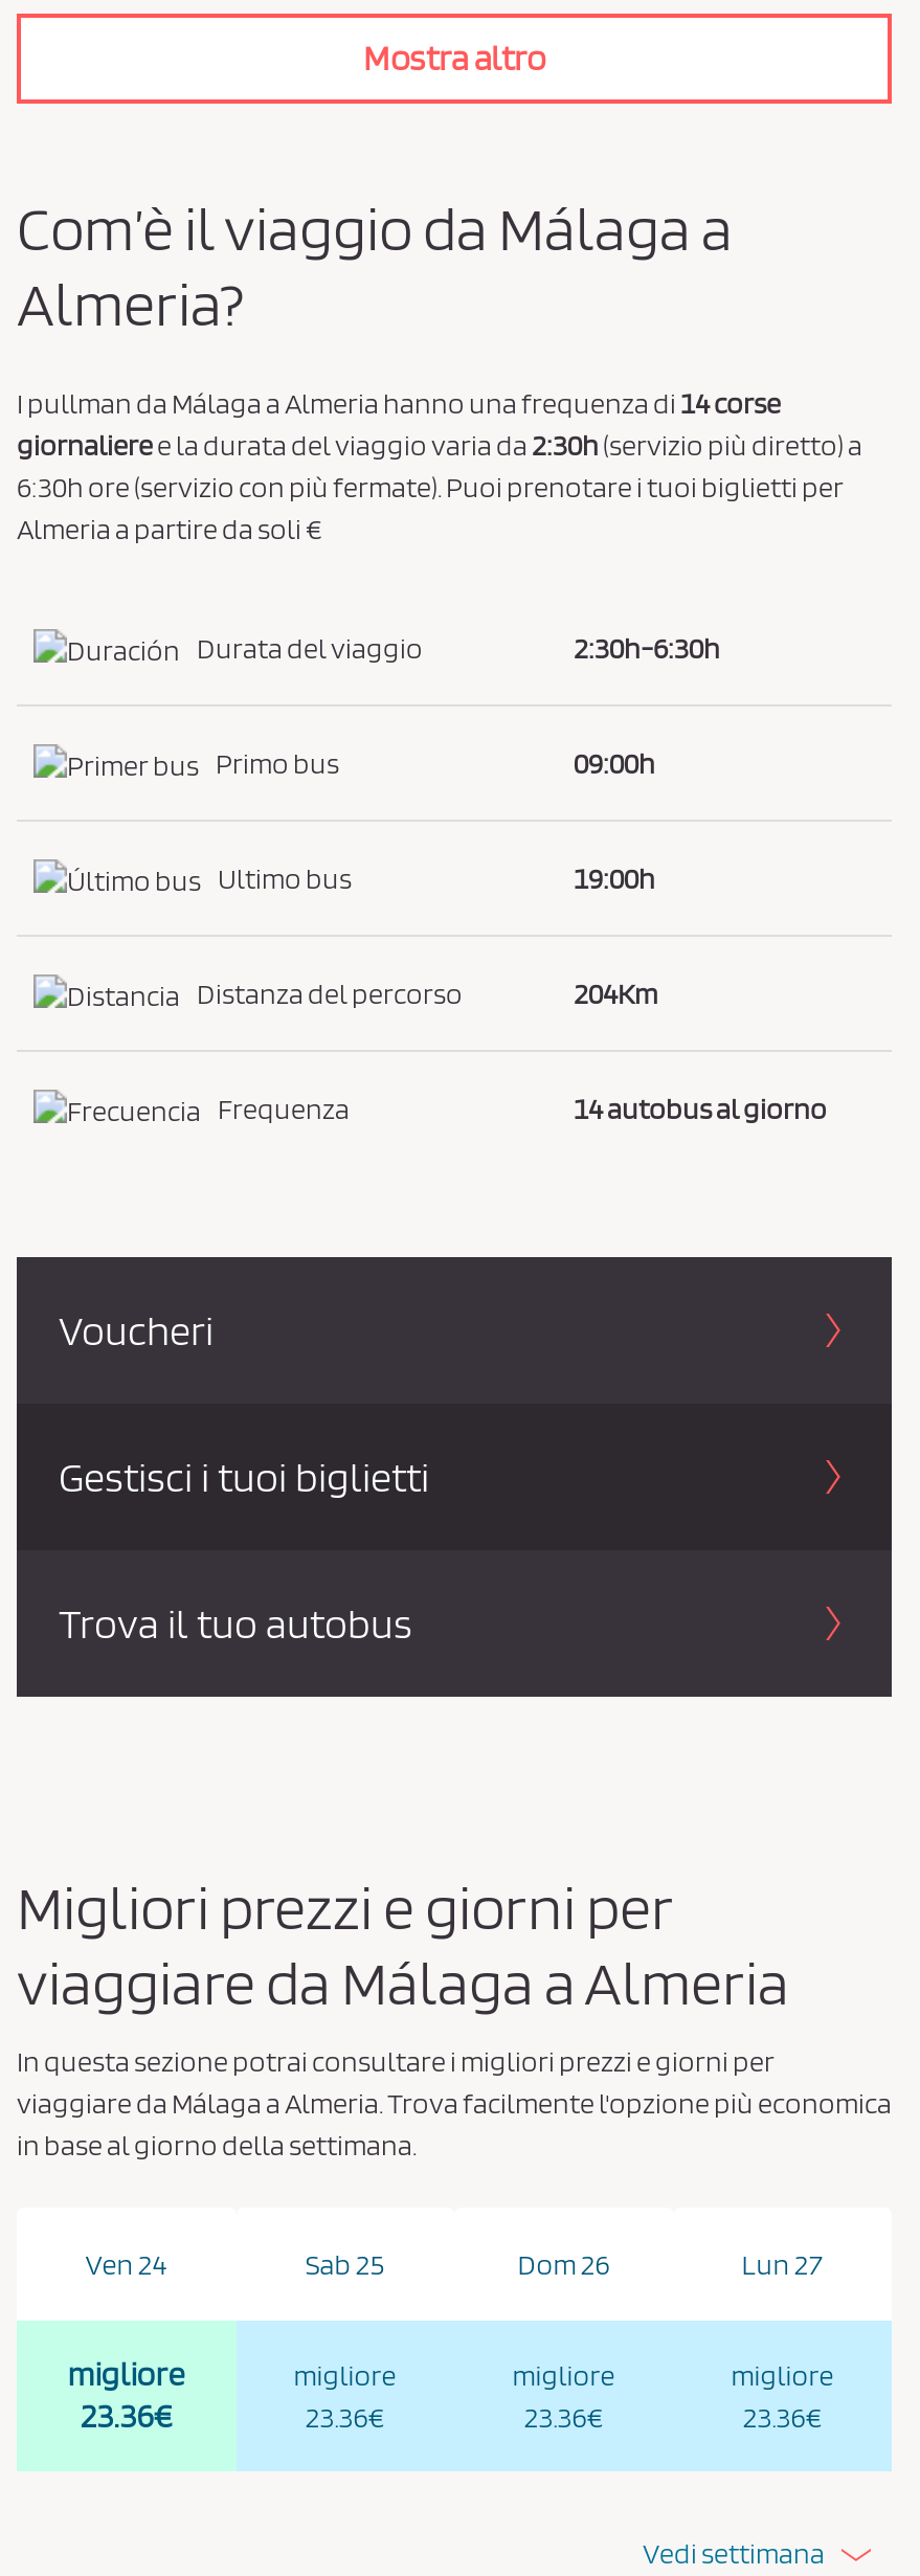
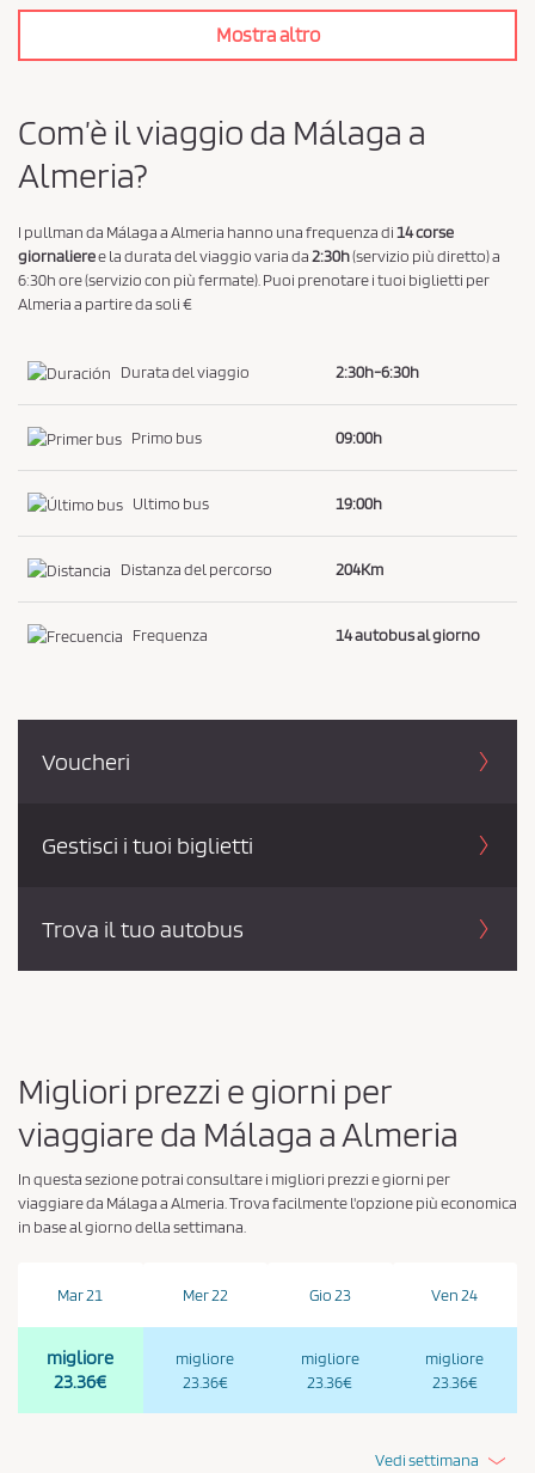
[85,2247,167,2281] Ven 24 -> [58,1285,103,1304] Mar 21
[305,2247,385,2281] Sab 25 -> [182,1285,228,1304] Mer 22
[517,2247,610,2281] Dom 26 -> [309,1285,351,1304] Gio 23
[741,2247,823,2281] Lun 27 -> [431,1285,478,1304] Ven 24

